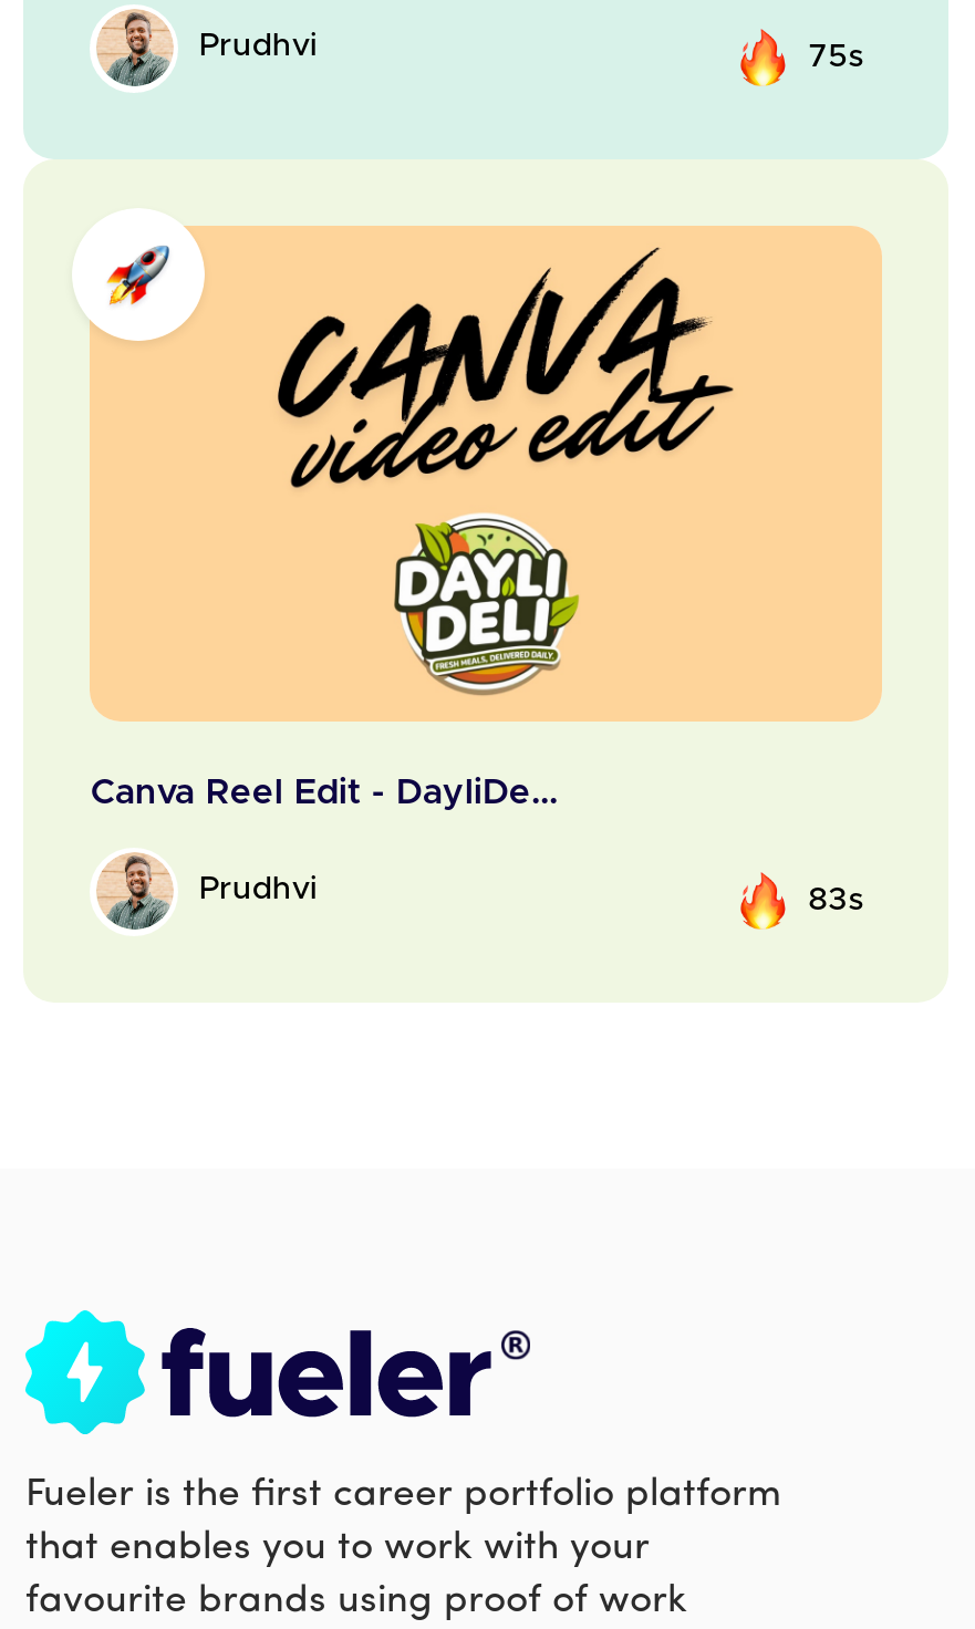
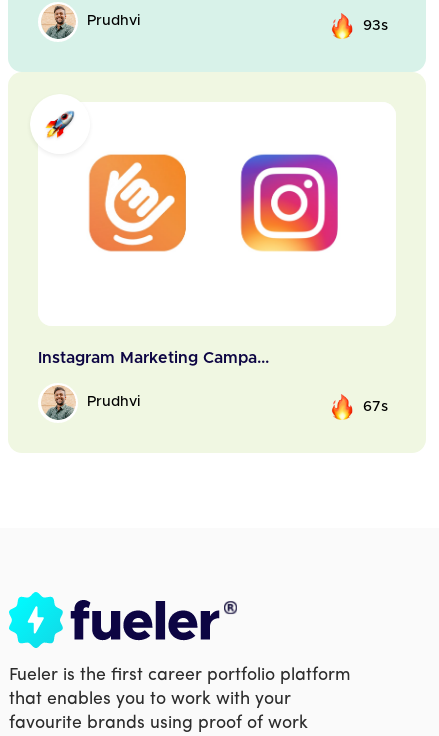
[808,41,863,72] 75s -> [363,18,388,32] 93s
[90,226,882,809] [image] | Canva Reel Edit - DayliDe... -> [38,102,396,365] [image] | Instagram Marketing Campa...
[808,884,863,915] 83s -> [363,399,388,413] 67s

